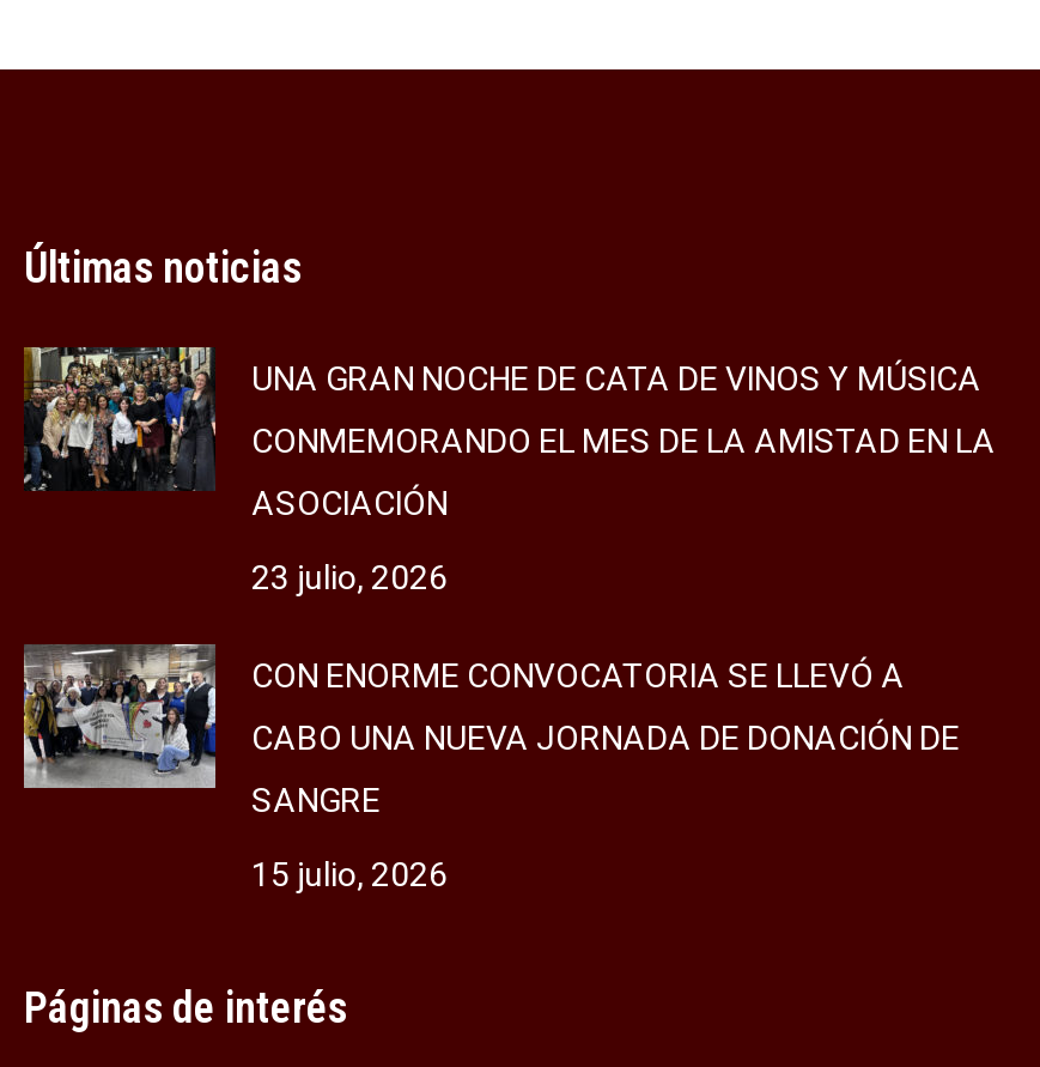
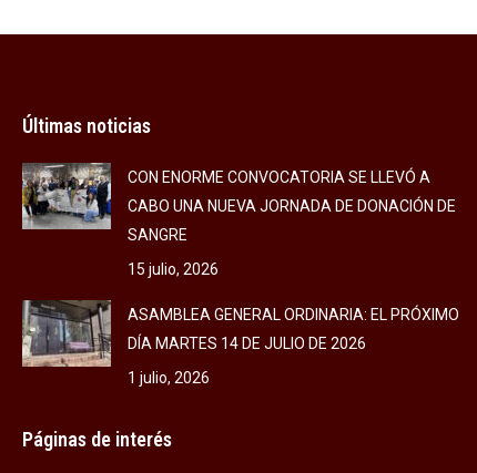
[24,347,996,596] [image] | UNA GRAN NOCHE DE CATA DE VINOS Y MÚSICA | CONMEMORANDO EL MES DE LA AMISTAD EN LA | ASOCIACIÓN | 23 julio, 2026 -> none
moved [19,639,960,893] -> [20,161,456,278]: [image] | CON ENORME CONVOCATORIA SE LLEVÓ A | CABO UNA NUEVA JORNADA DE DONACIÓN DE | SANGRE | 15 julio, 2026
none -> [21,299,459,387] [image] | ASAMBLEA GENERAL ORDINARIA: EL PRÓXIMO | DÍA MARTES 14 DE JULIO DE 2026 | 1 julio, 2026

